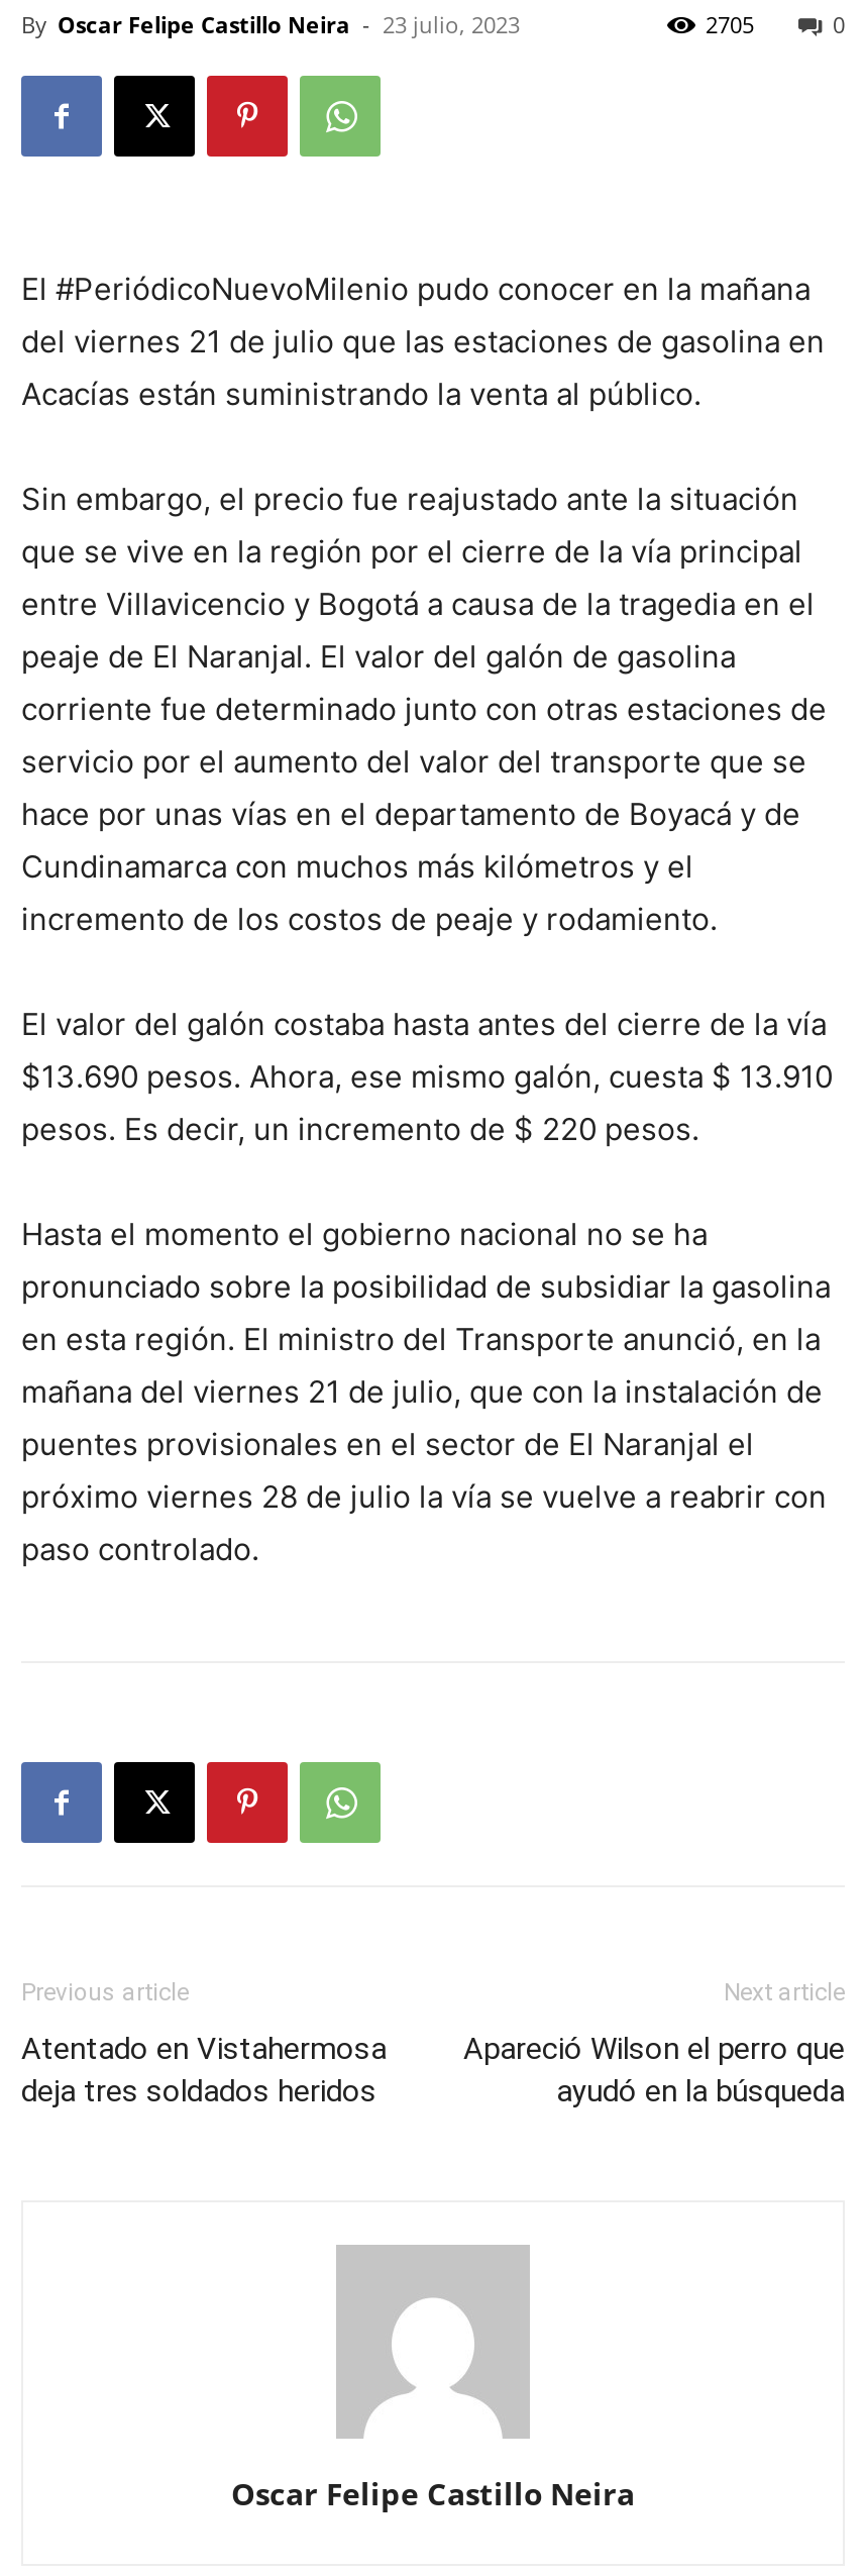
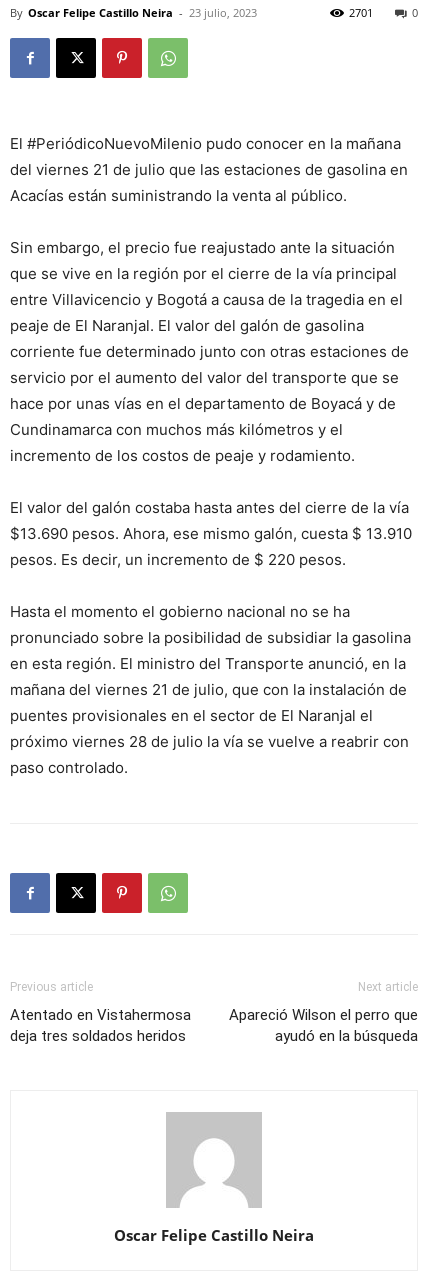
[706,9,754,39] 2705 -> [349,5,373,20] 2701

